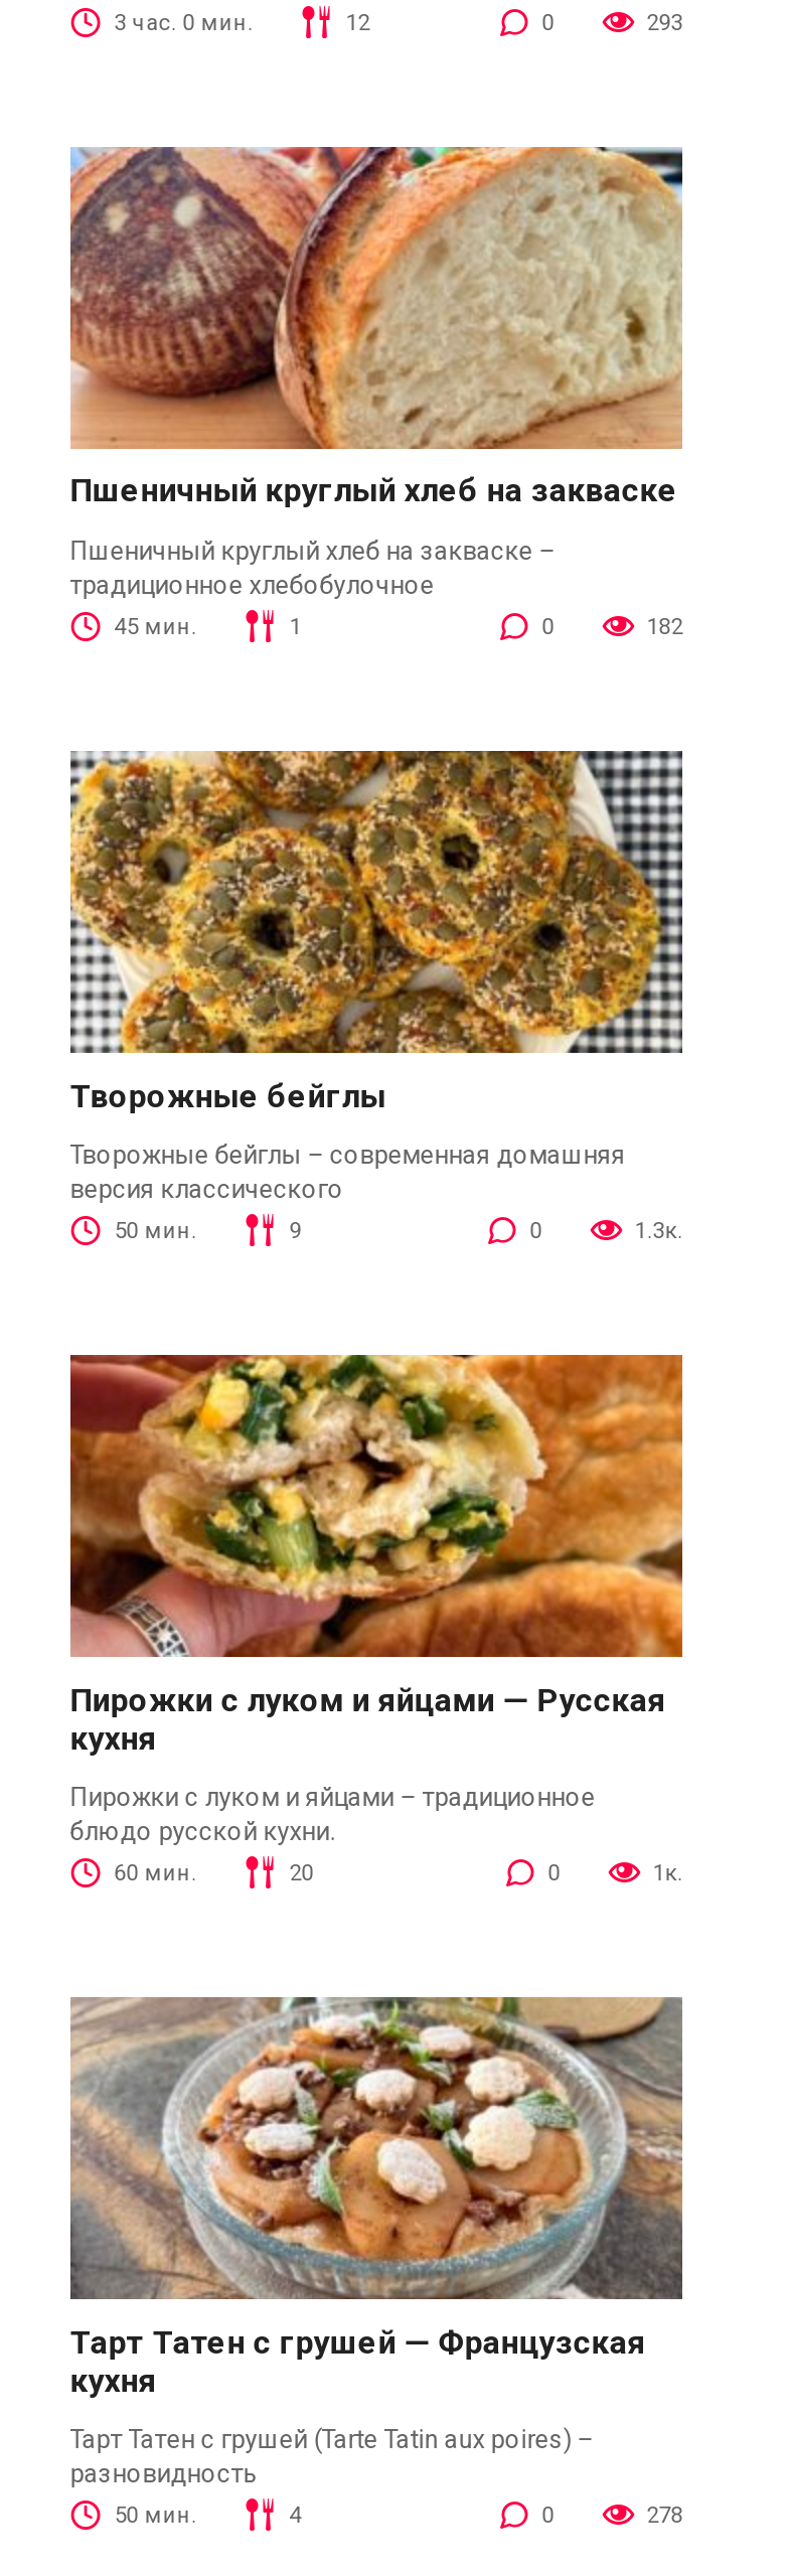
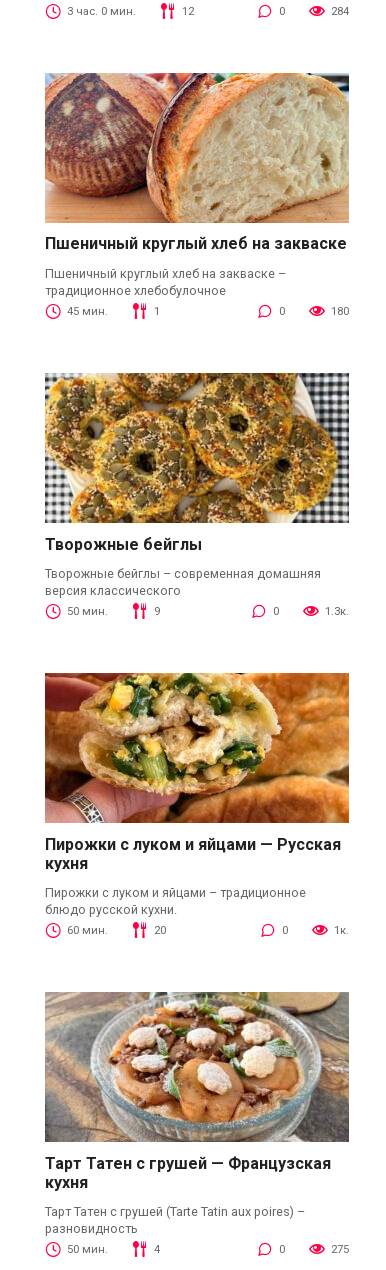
[647,9,683,36] 293 -> [331,5,349,18] 284
[647,613,683,640] 182 -> [331,305,349,318] 180
[647,2502,683,2528] 278 -> [331,1243,349,1256] 275

